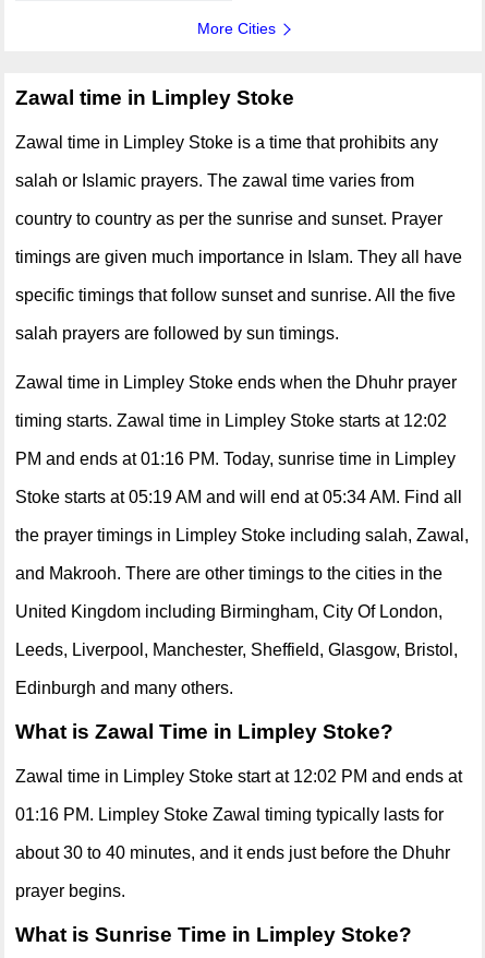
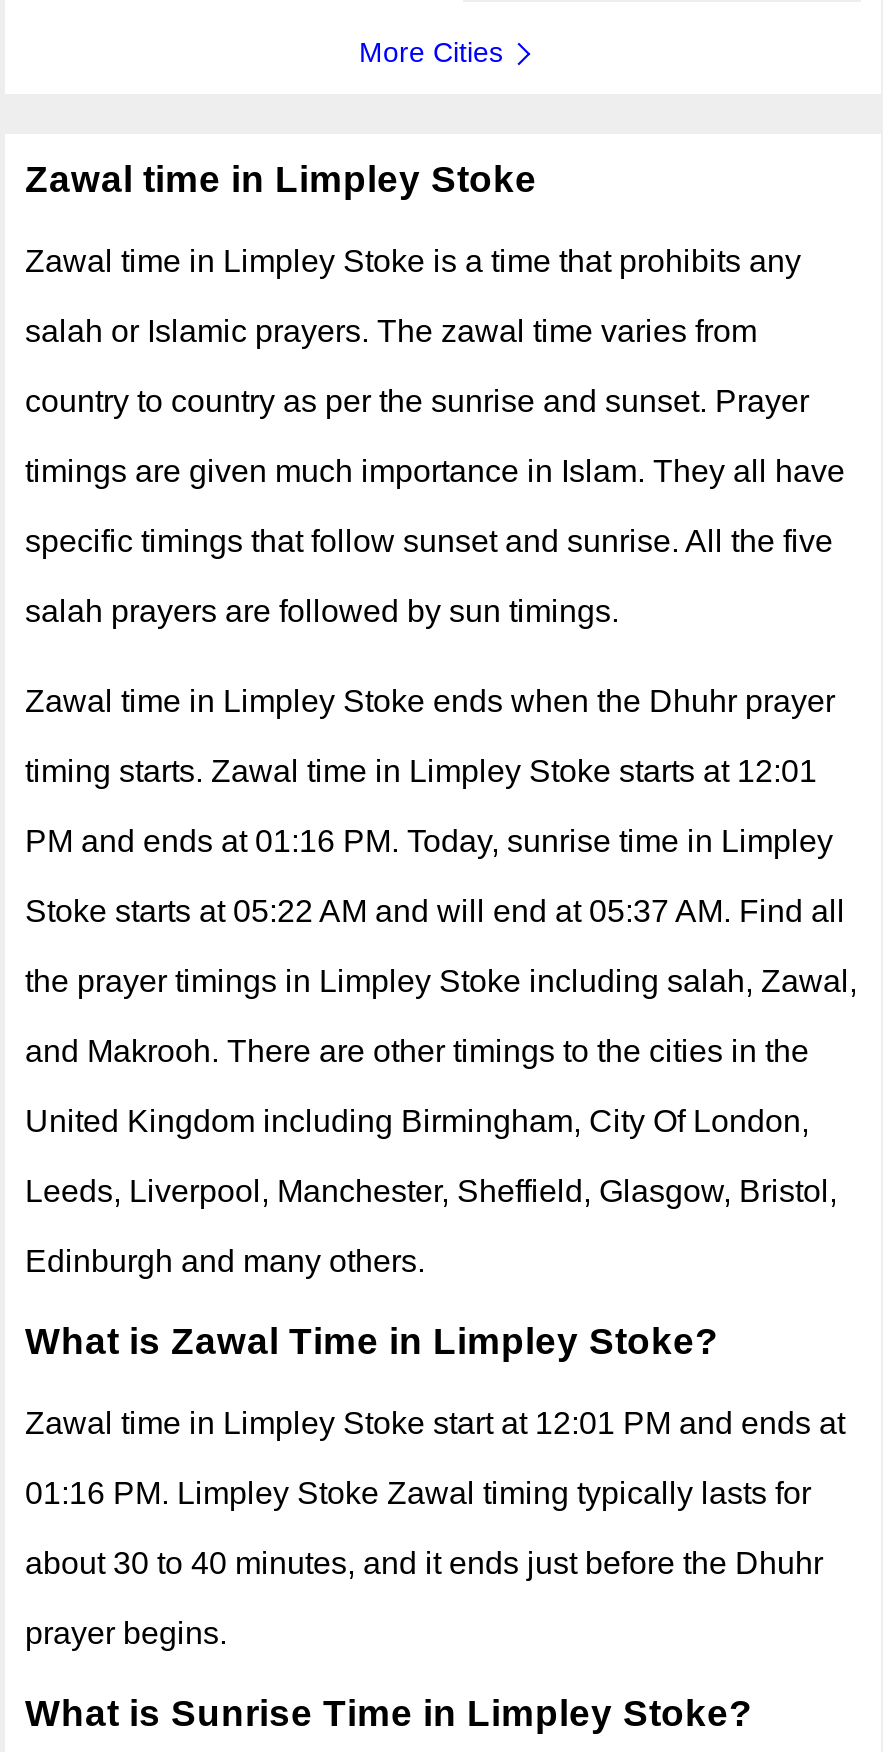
[15,411,447,430] timing starts. Zawal time in Limpley Stoke starts at 12:02 -> [25,753,817,787] timing starts. Zawal time in Limpley Stoke starts at 12:01
[15,487,462,506] Stoke starts at 05:19 AM and will end at 05:34 AM. Find all -> [25,893,845,927] Stoke starts at 05:22 AM and will end at 05:37 AM. Find all
[15,767,462,785] Zawal time in Limpley Stoke start at 12:02 PM and ends at -> [25,1405,845,1439] Zawal time in Limpley Stoke start at 12:01 PM and ends at

